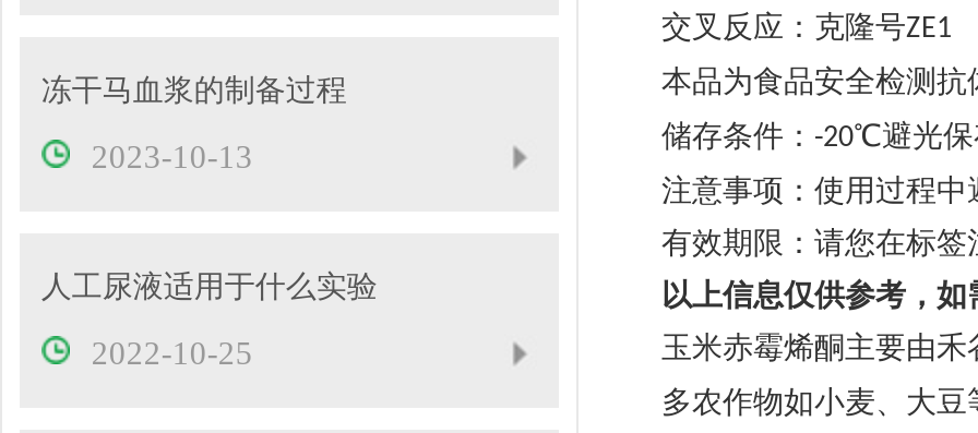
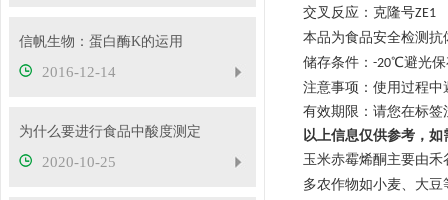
[41,74,347,107] 冻干马血浆的制备过程 -> [19,34,183,49] 信帆生物：蛋白酶K的运用
[91,140,253,175] 2023-10-13 -> [42,64,116,80] 2016-12-14
[41,270,377,303] 人工尿液适用于什么实验 -> [19,124,201,139] 为什么要进行食品中酸度测定
[91,336,253,371] 2022-10-25 -> [42,154,116,170] 2020-10-25

